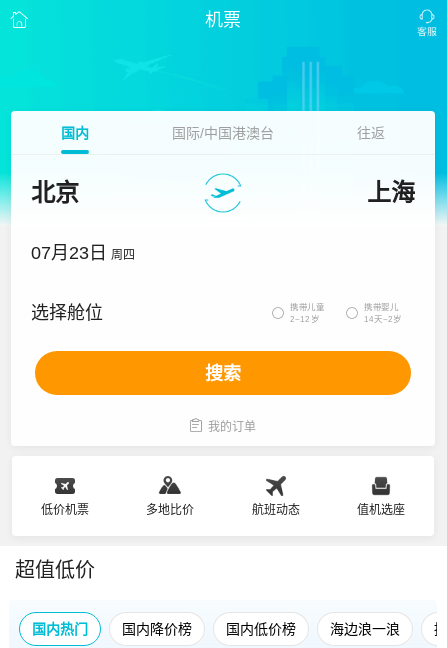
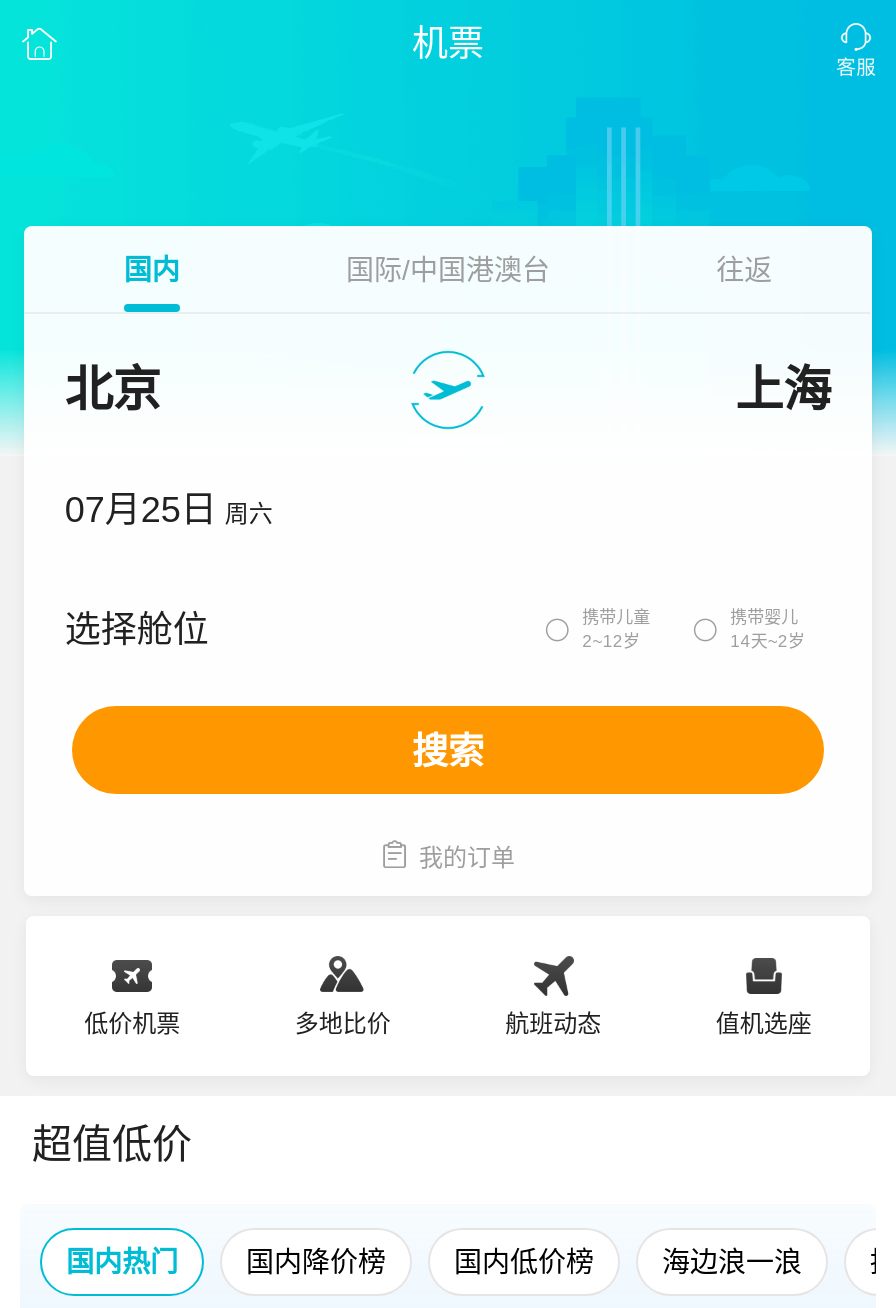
[31,243,135,263] 07月23日 周四 -> [65,490,273,530] 07月25日 周六

